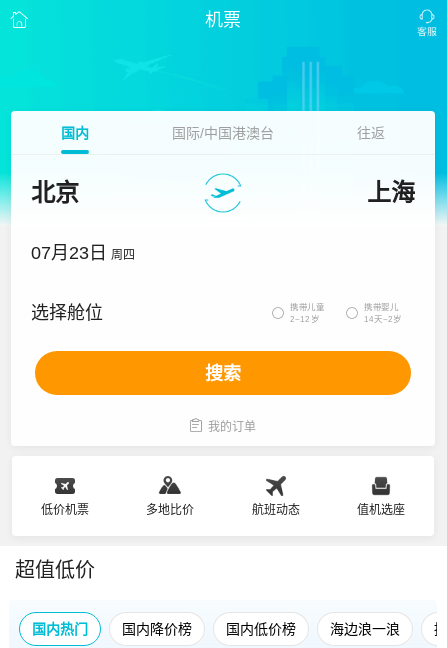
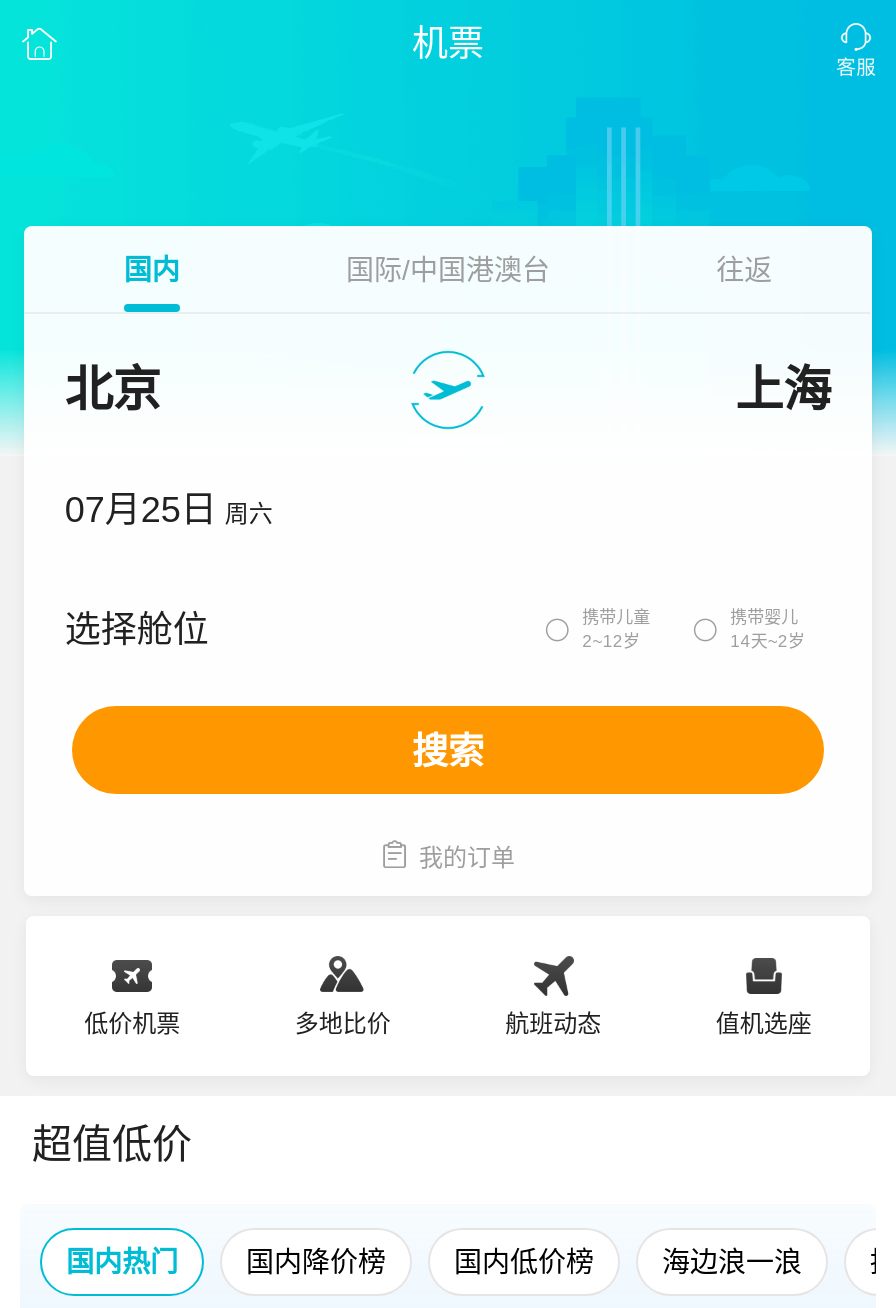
[31,243,135,263] 07月23日 周四 -> [65,490,273,530] 07月25日 周六

